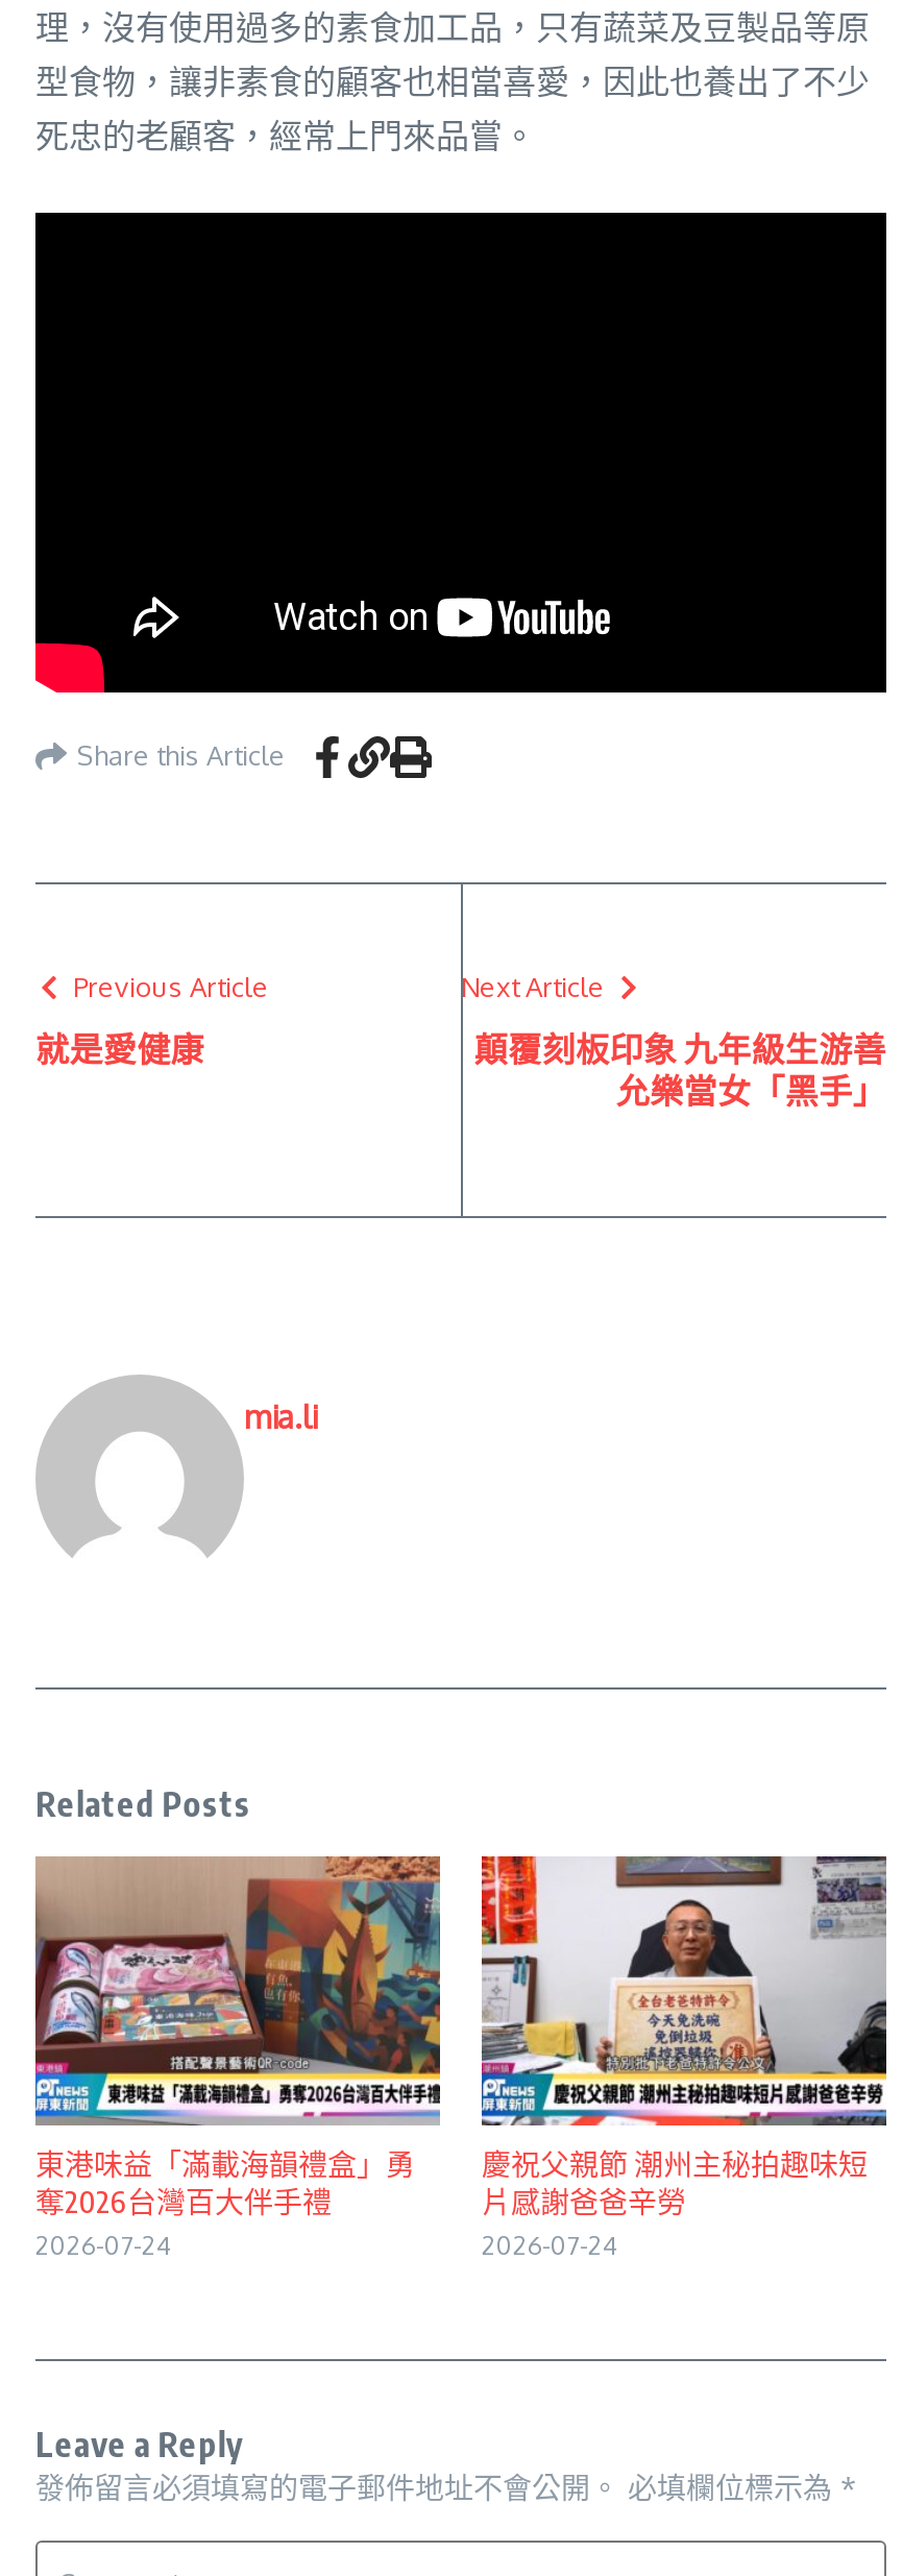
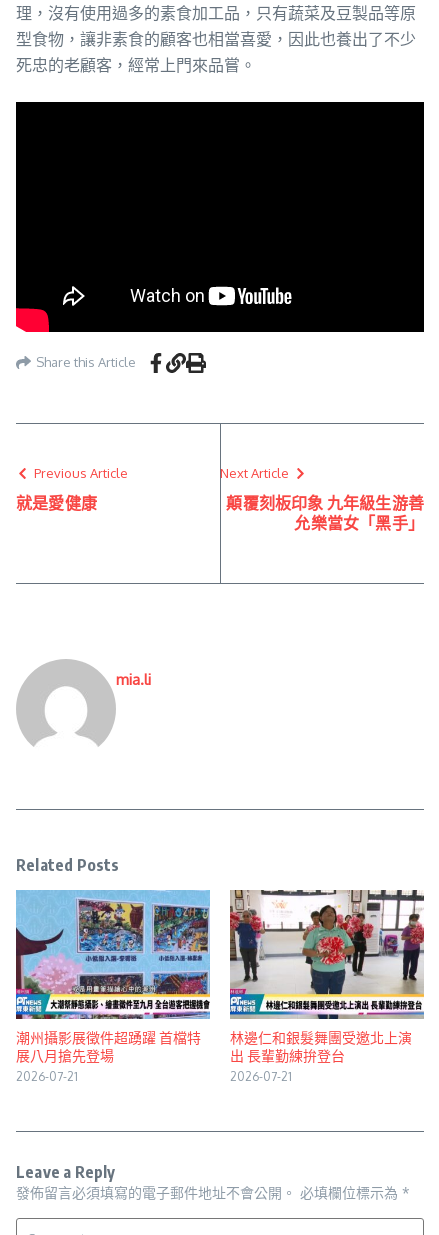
[33,1854,442,2261] [image] | 東港味益「滿載海韻禮盒」勇 | 奪2026台灣百大伴手禮 | 2026-07-24 -> [15,889,211,1084] [image] | 潮州攝影展徵件超踴躍 首檔特 | 展八月搶先登場 | 2026-07-21
[480,1854,888,2261] [image] | 慶祝父親節 潮州主秘拍趣味短 | 片感謝爸爸辛勞 | 2026-07-24 -> [229,889,424,1084] [image] | 林邊仁和銀髮舞團受邀北上演 | 出 長輩勤練拚登台 | 2026-07-21

